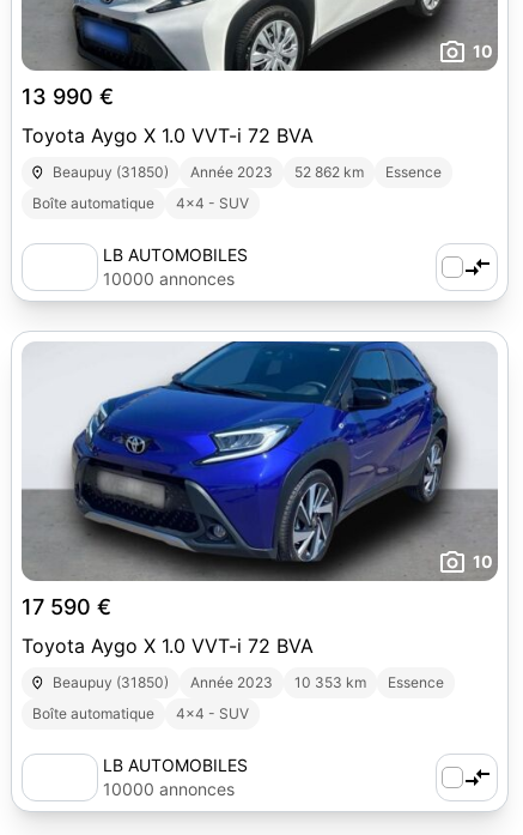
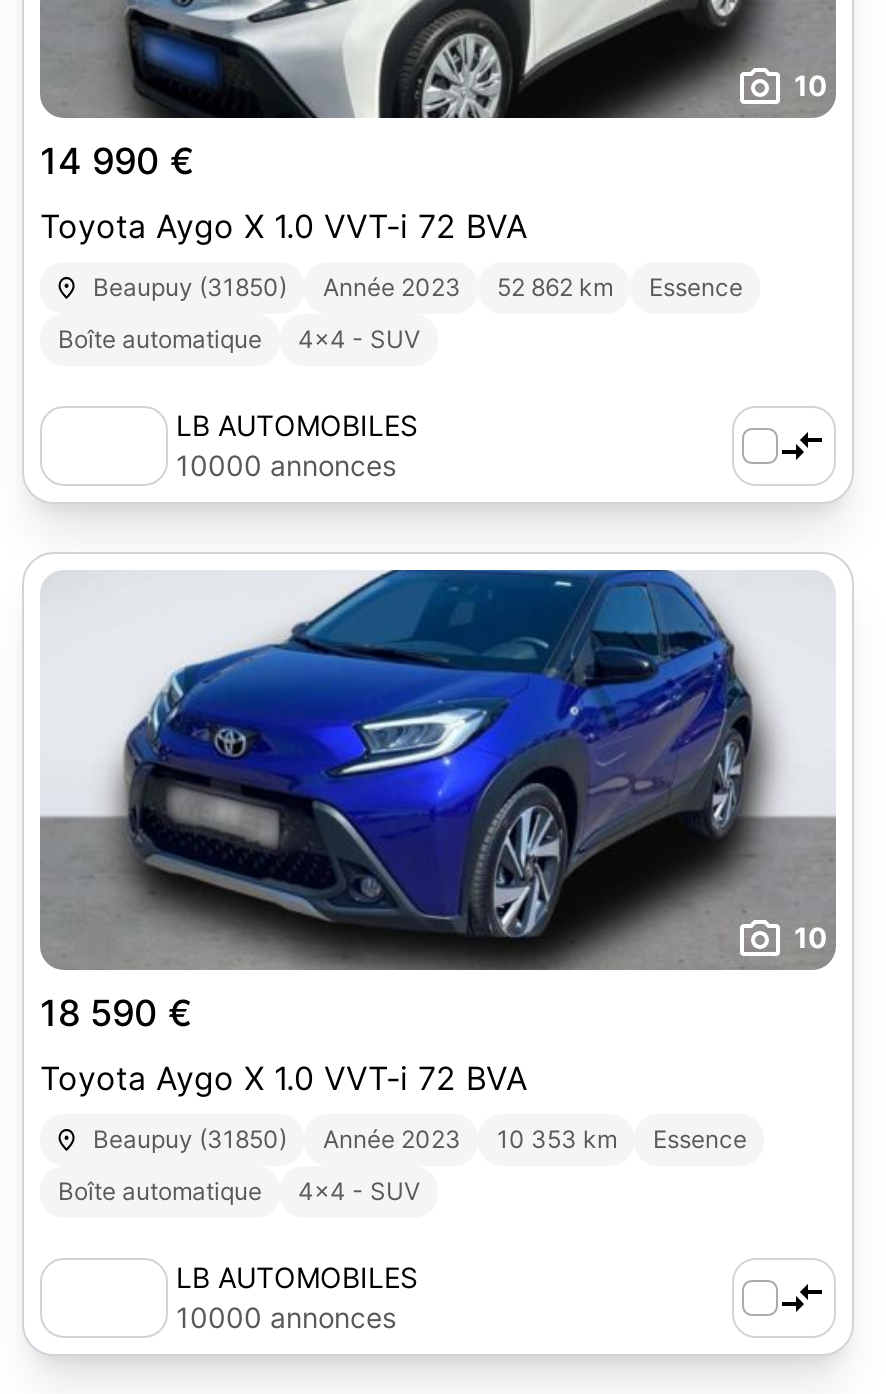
[22,84,114,109] 13 990 € -> [40,140,194,182] 14 990 €
[22,594,111,619] 17 590 € -> [40,992,192,1034] 18 590 €

